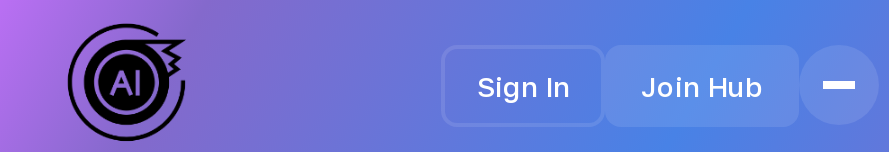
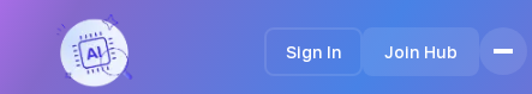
[65,21,213,143] [image] -> [40,14,132,88] [image]

